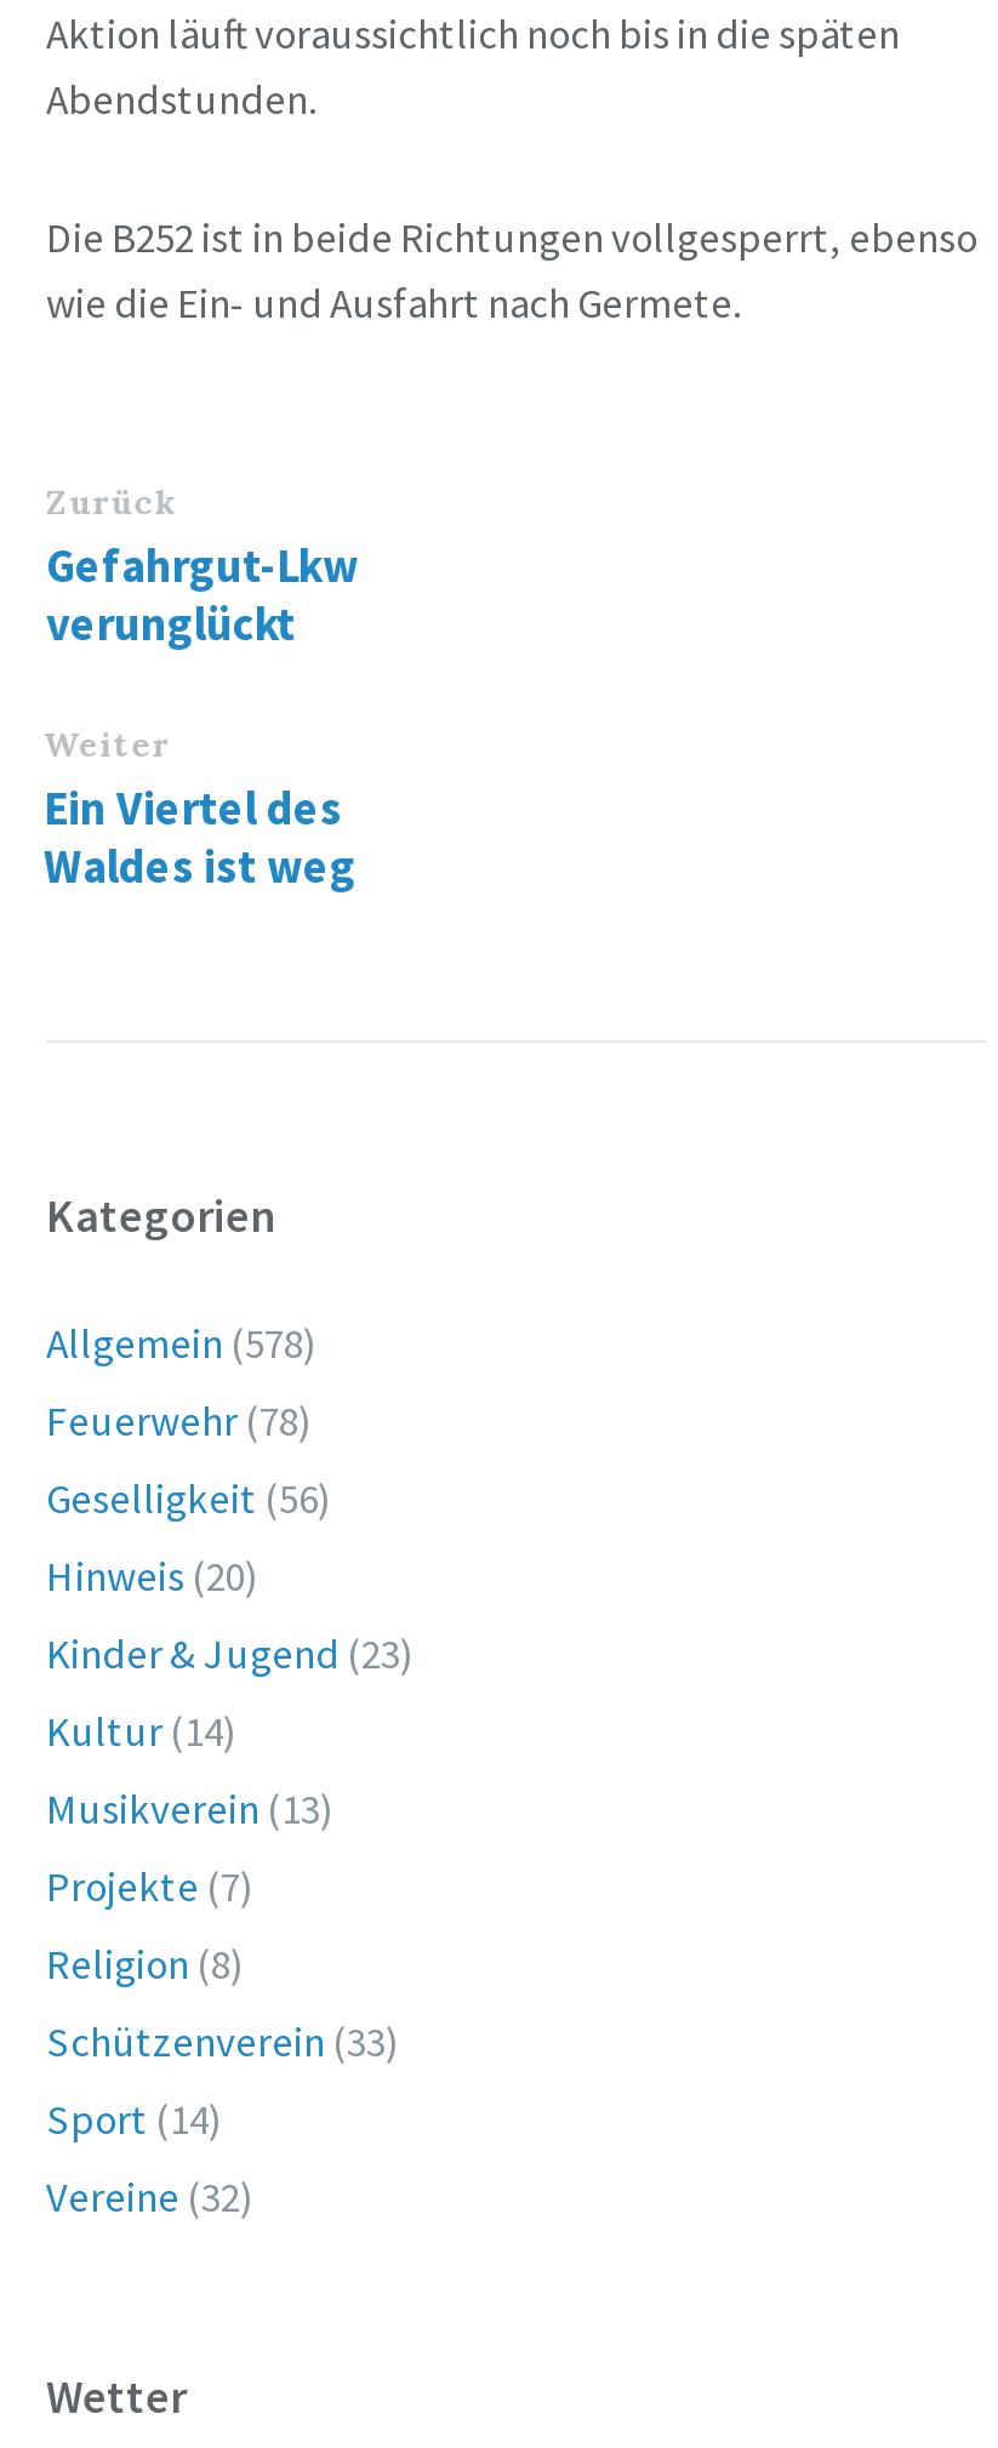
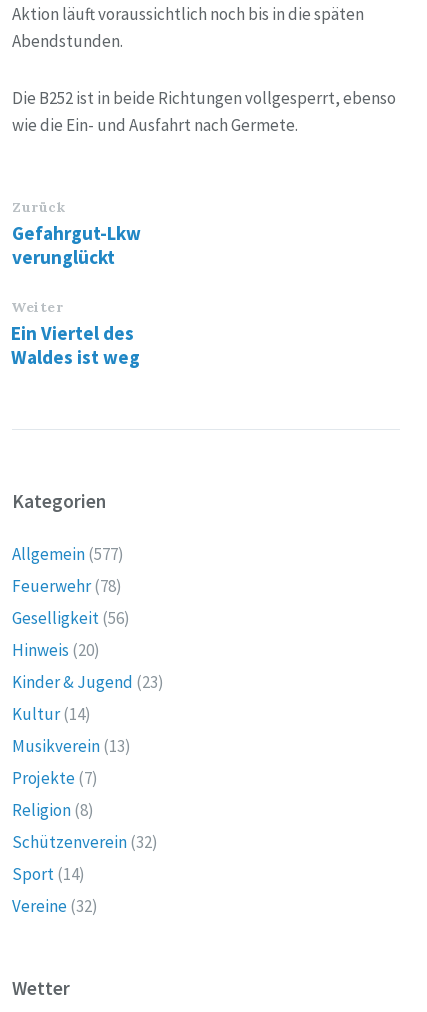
[46,1316,318,1369] Allgemein (578) -> [12,543,124,565] Allgemein (577)
[46,2014,400,2068] Schützenverein (33) -> [12,831,158,853] Schützenverein (32)

